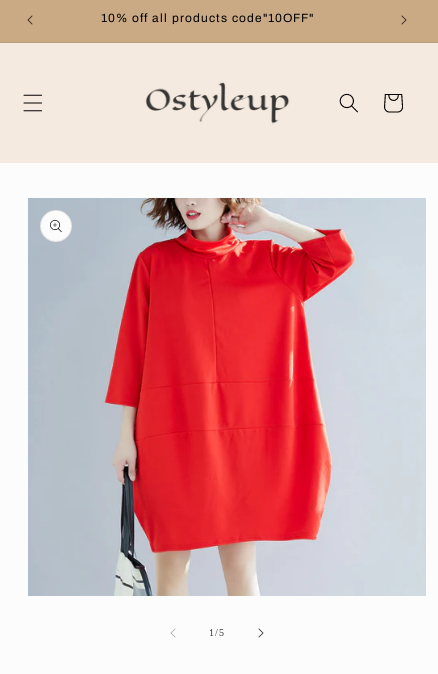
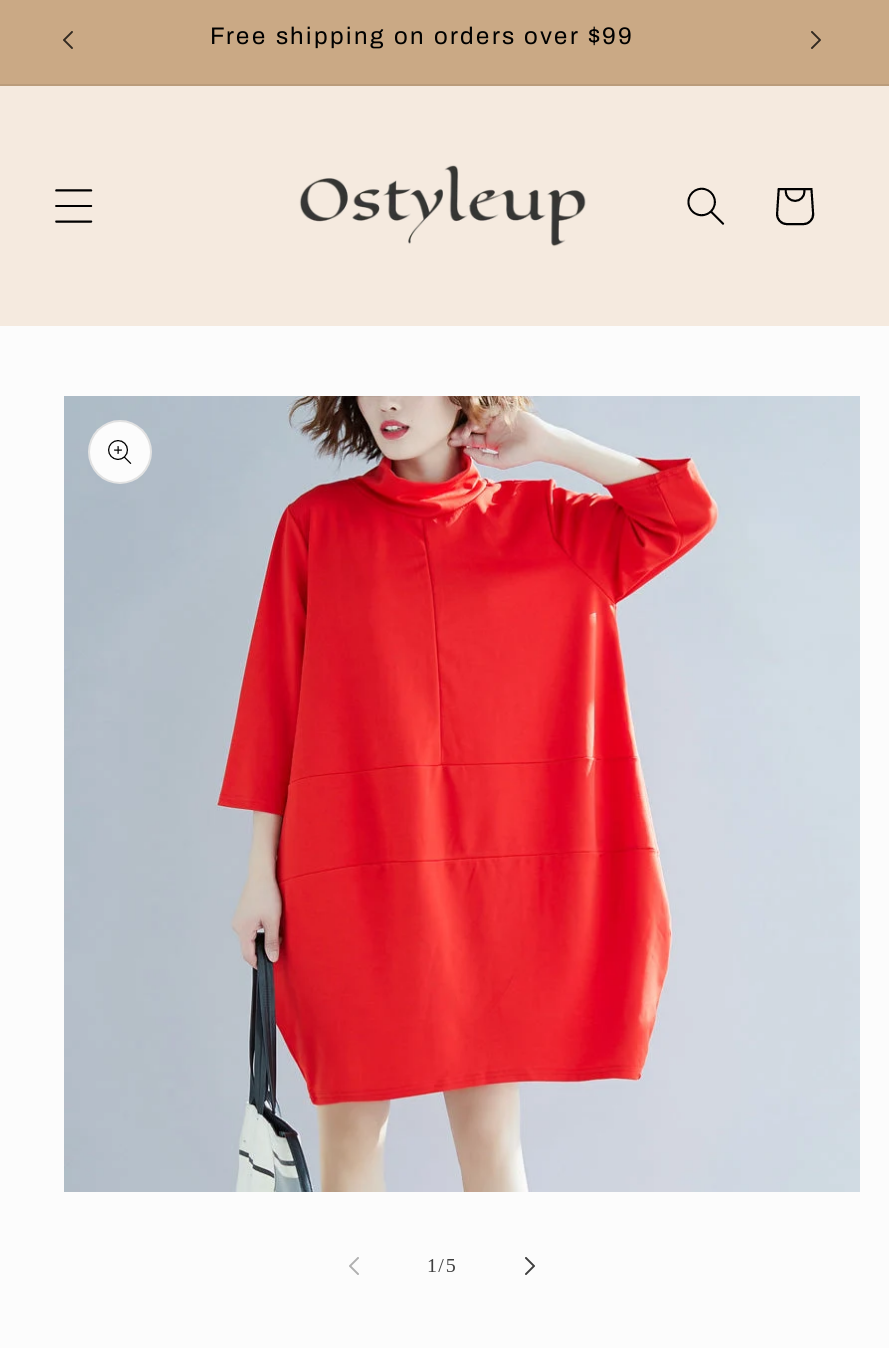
[100,11,313,25] 10% off all products code"10OFF" -> [210,22,634,50] Free shipping on orders over $99

